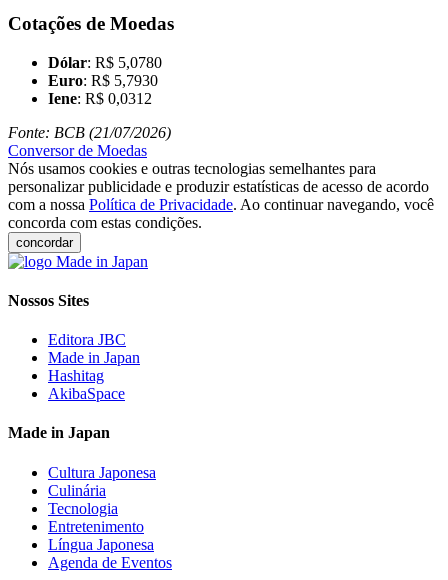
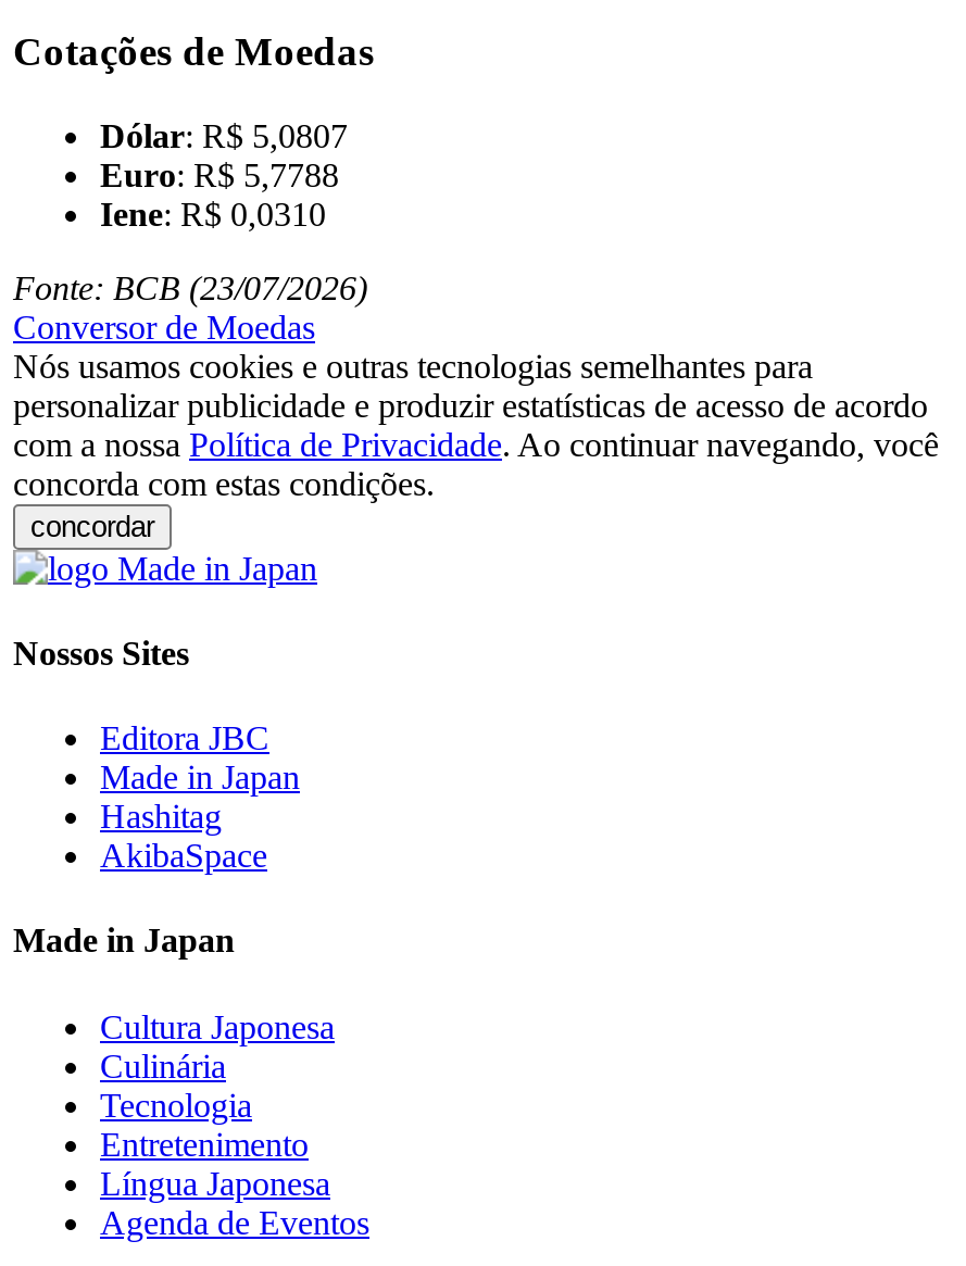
[48,54,162,71] Dólar: R$ 5,0780 -> [100,116,348,153] Dólar: R$ 5,0807
[48,72,158,89] Euro: R$ 5,7930 -> [100,156,339,193] Euro: R$ 5,7788
[48,90,152,107] Iene: R$ 0,0312 -> [100,195,326,232] Iene: R$ 0,0310
[8,124,171,141] Fonte: BCB (21/07/2026) -> [13,269,367,306] Fonte: BCB (23/07/2026)

